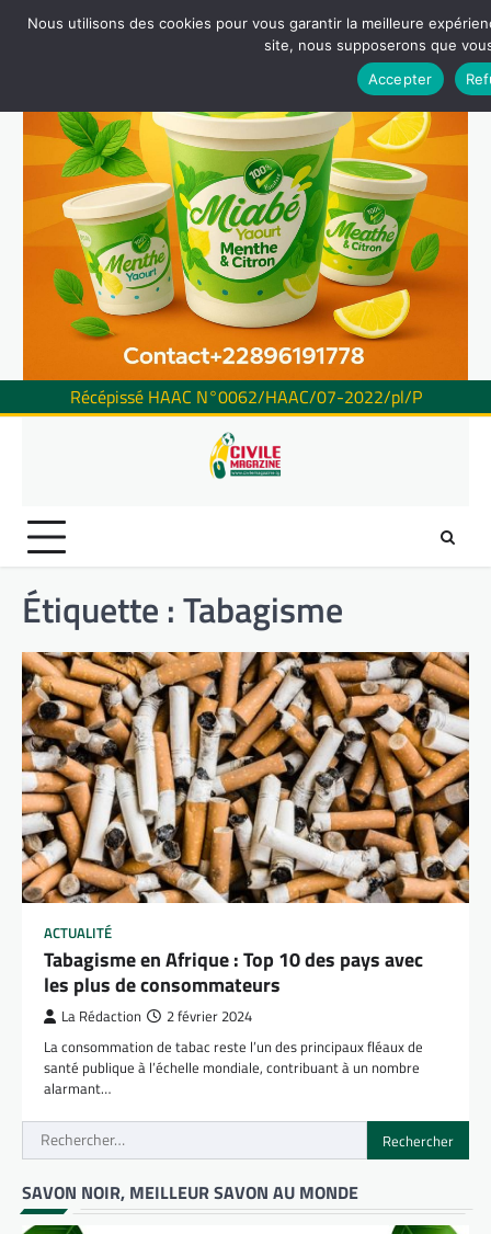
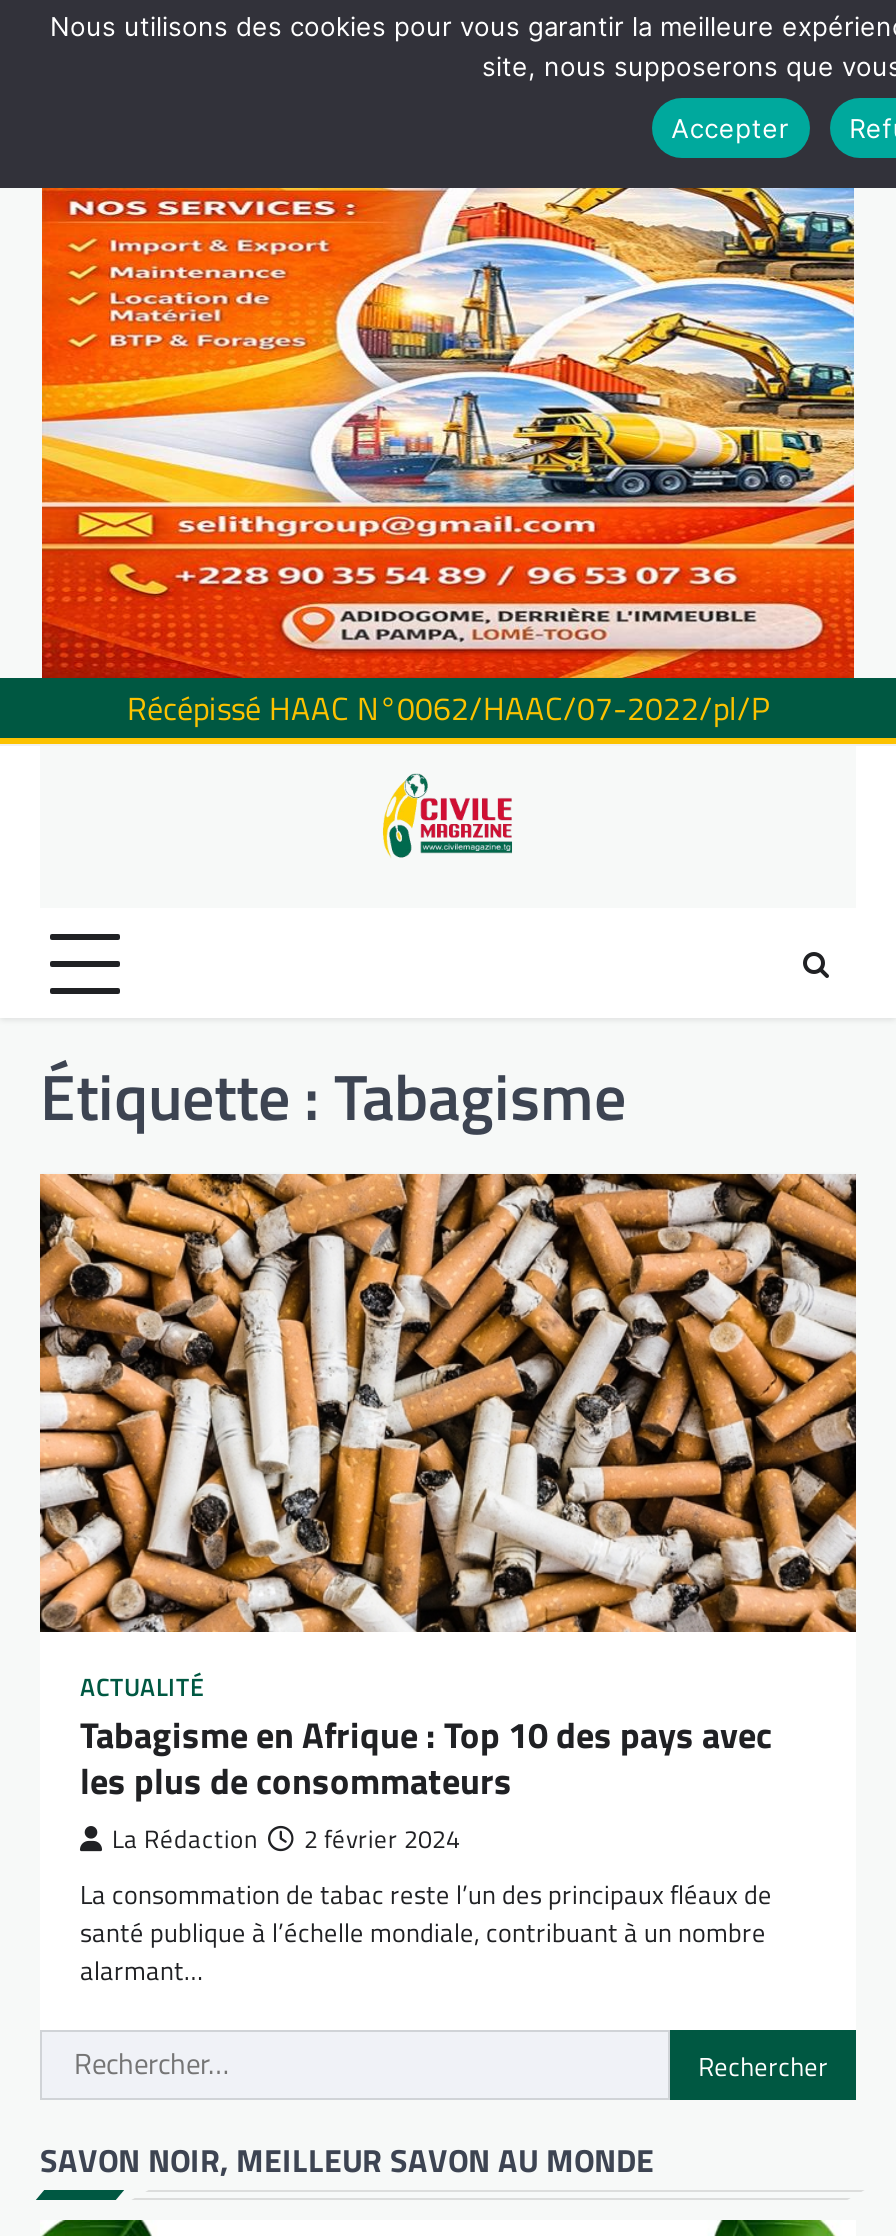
[22,111,469,380] [image] -> [42,186,856,678] [image]

